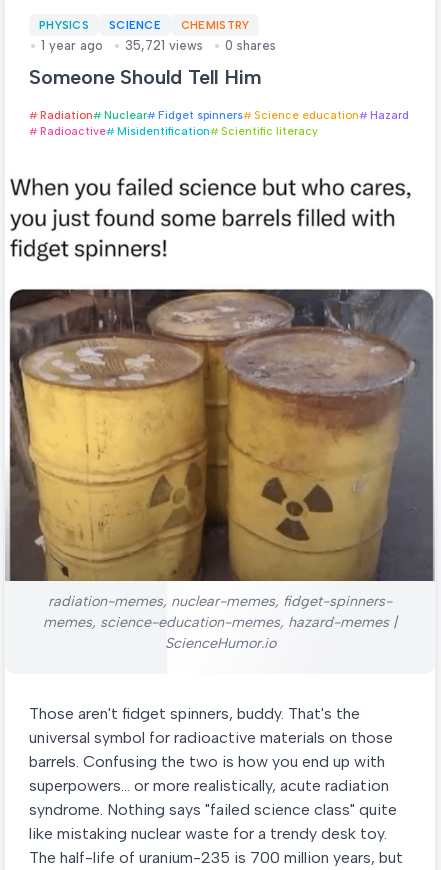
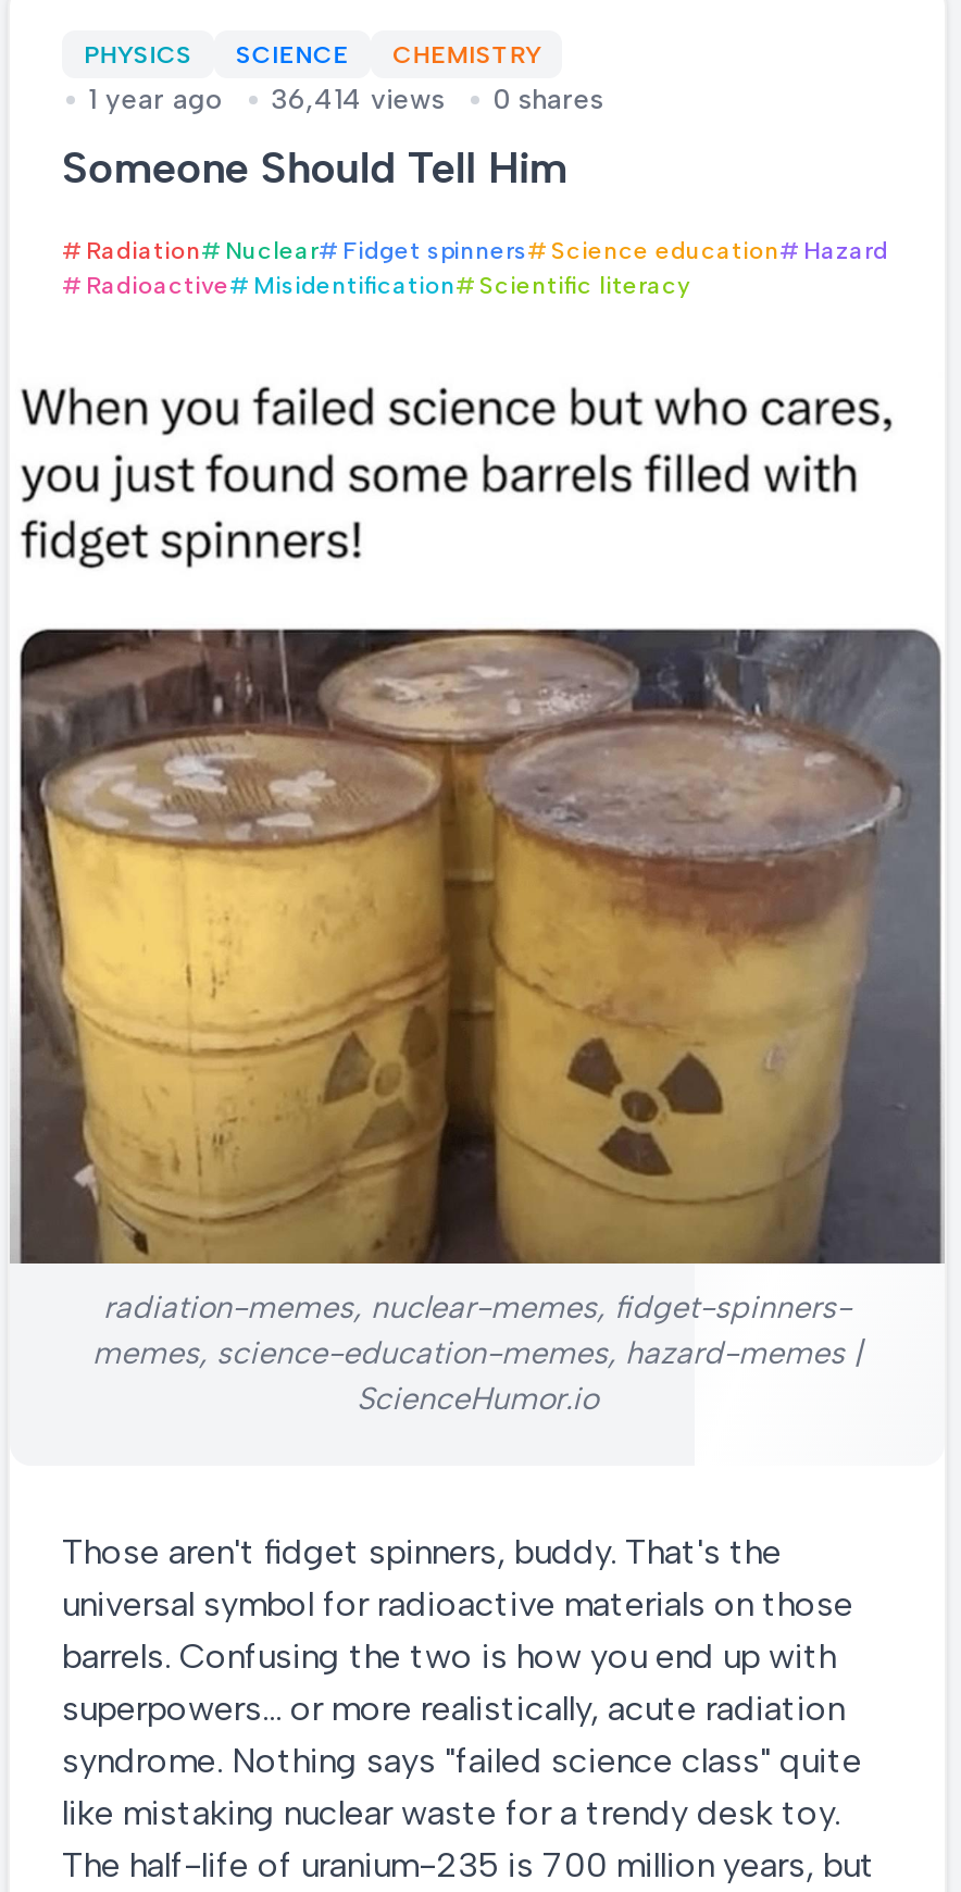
[125,38,203,53] 35,721 views -> [271,83,445,115] 36,414 views

